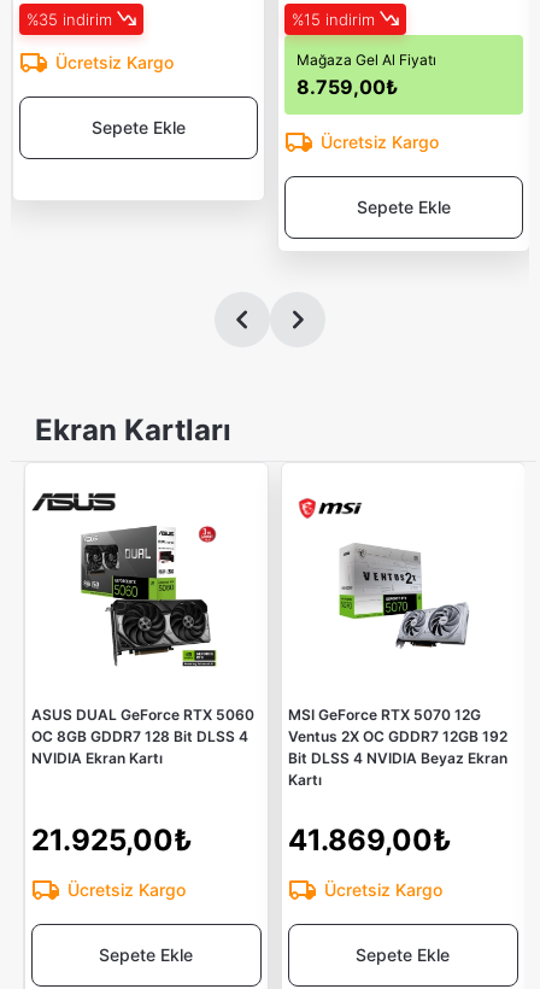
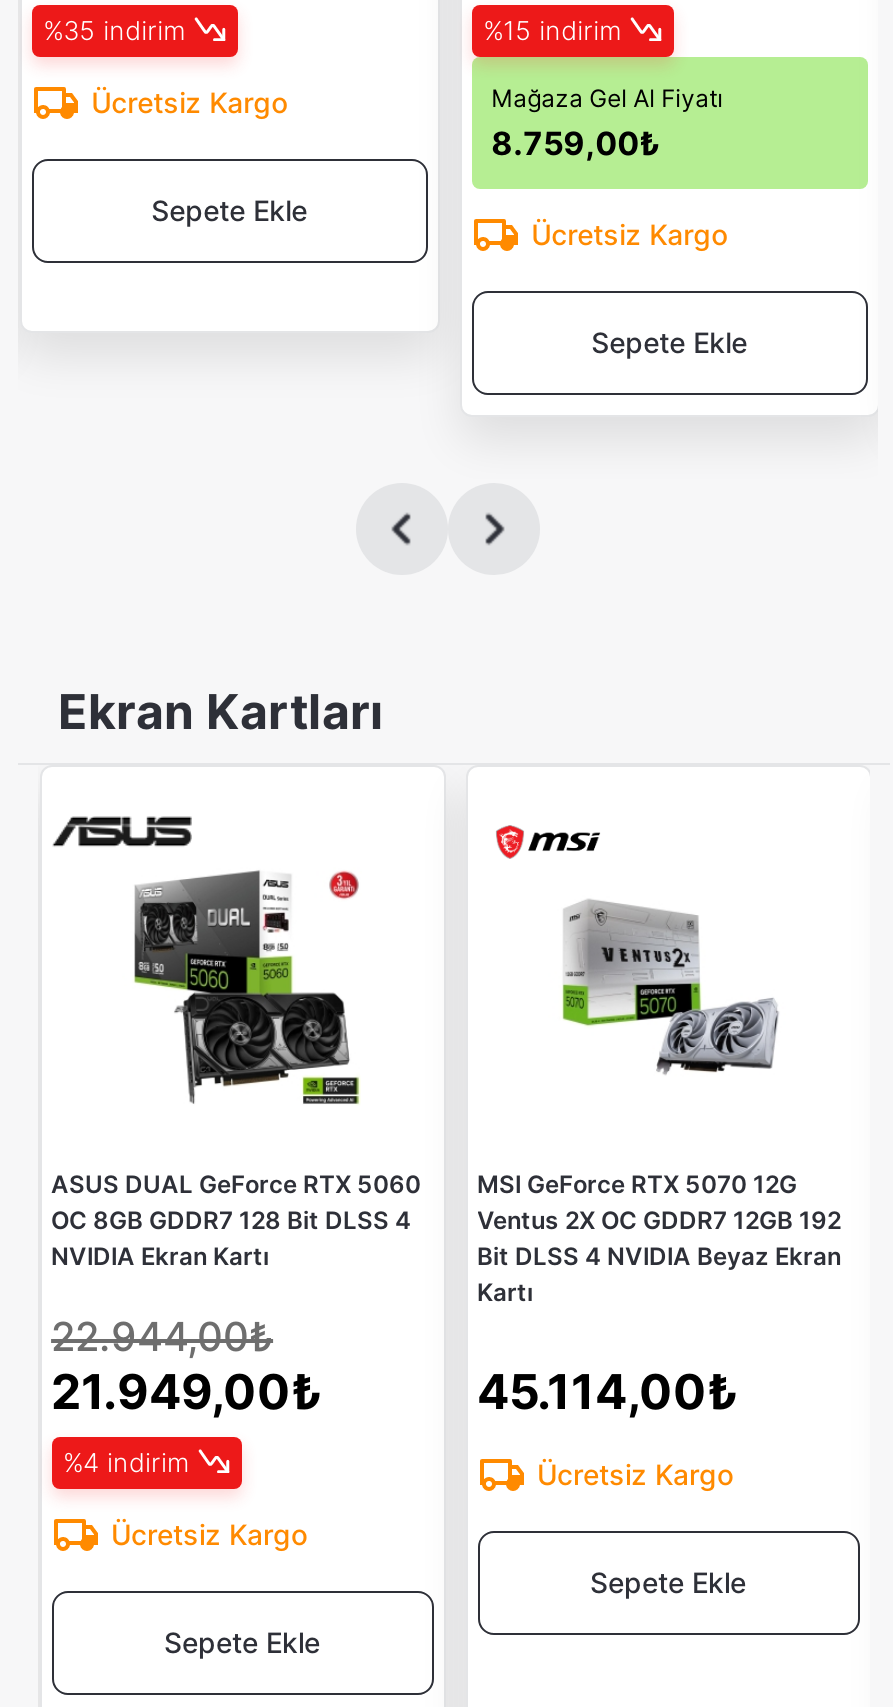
[31,823,192,858] 21.925,00₺ -> [51,1313,323,1479] 22.944,00₺ | 21.949,00₺ | %4 indirim
[287,823,451,858] 41.869,00₺ -> [477,1363,739,1421] 45.114,00₺

